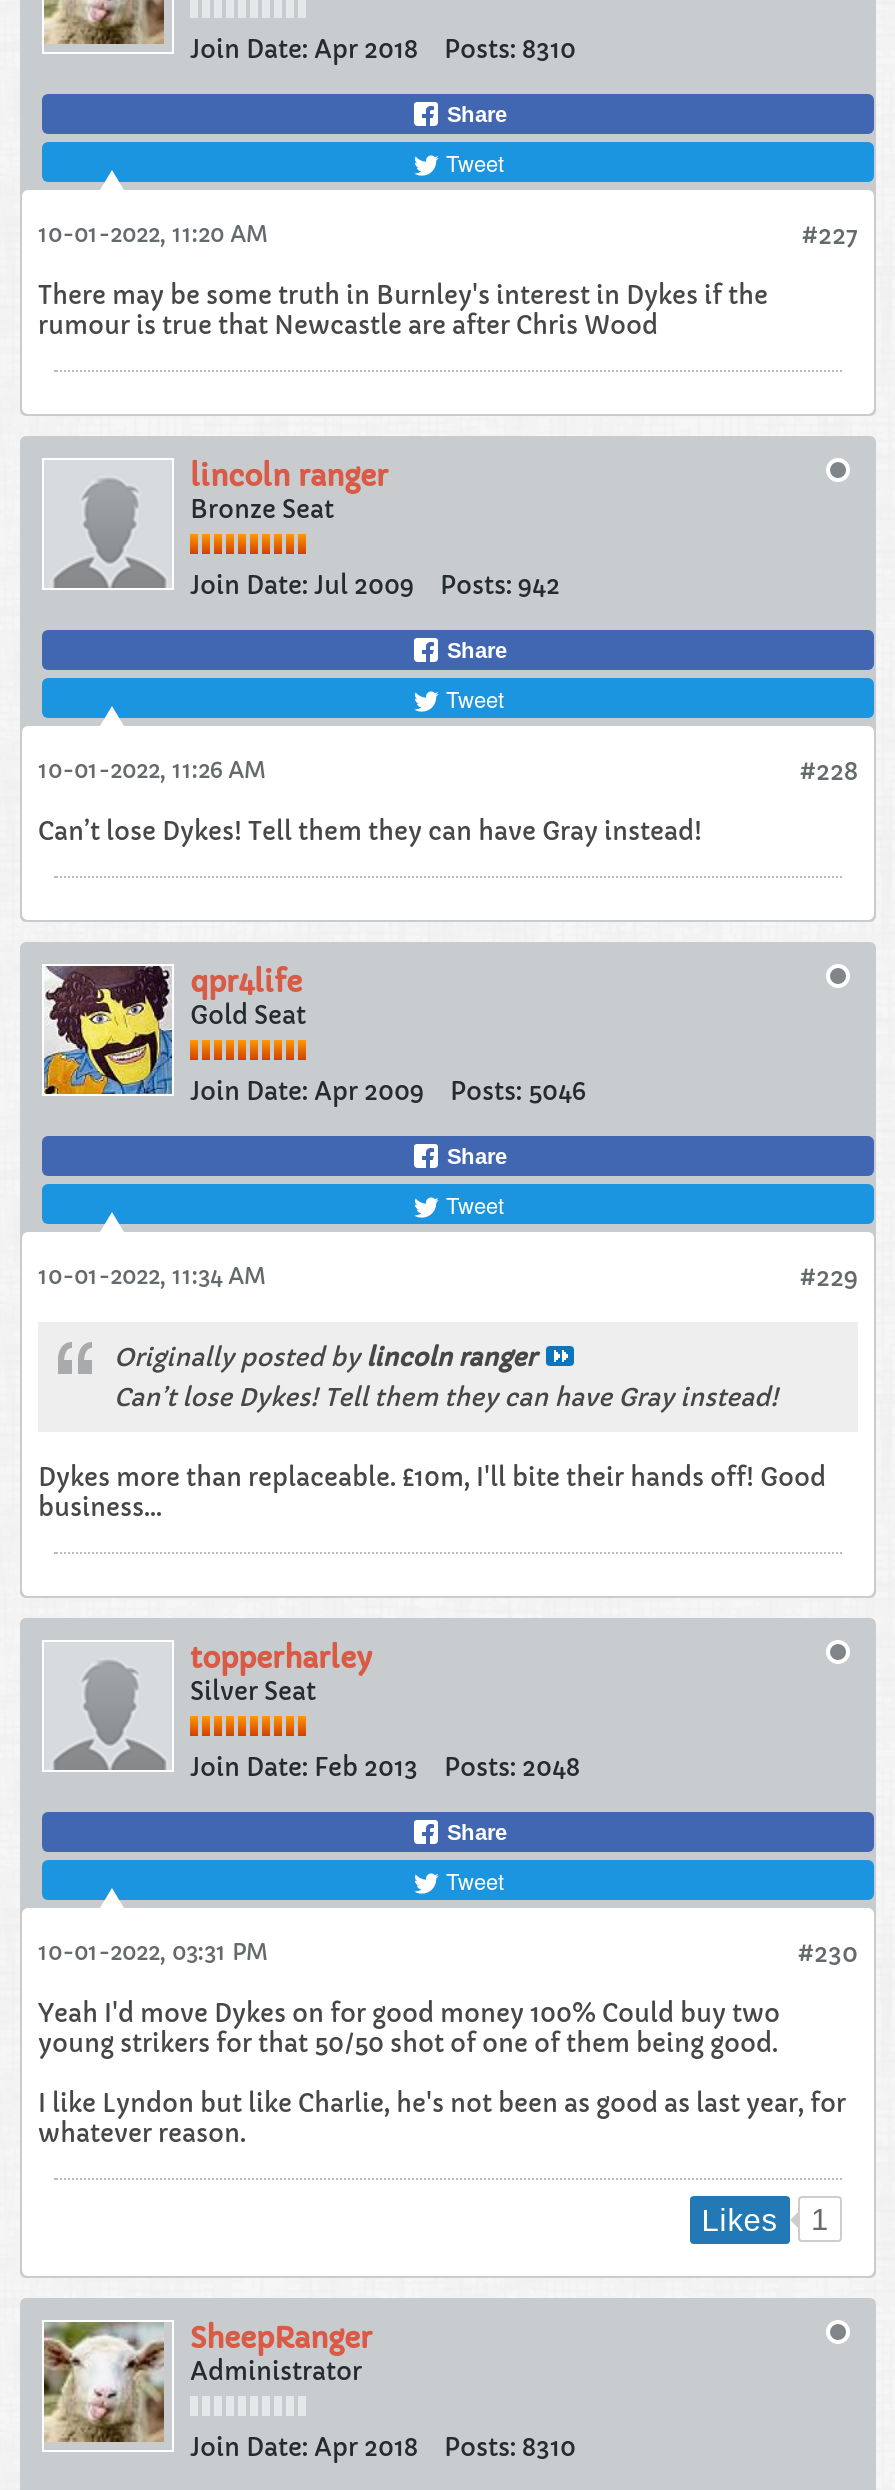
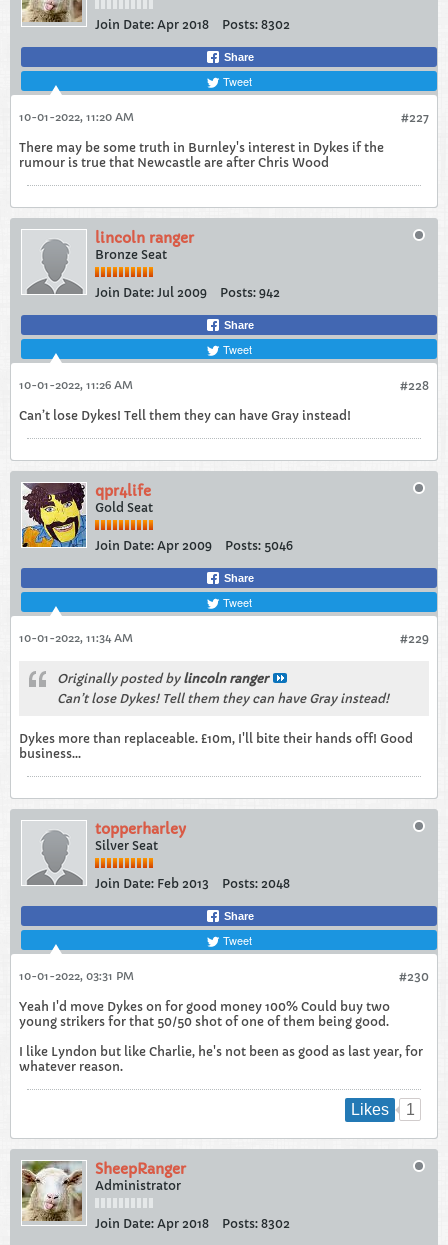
[190,35,576,65] Join Date: Apr 2018 Posts: 8310 -> [95,17,290,32] Join Date: Apr 2018 Posts: 8302
[190,2432,576,2462] Join Date: Apr 2018 Posts: 8310 -> [95,1216,290,1231] Join Date: Apr 2018 Posts: 8302

